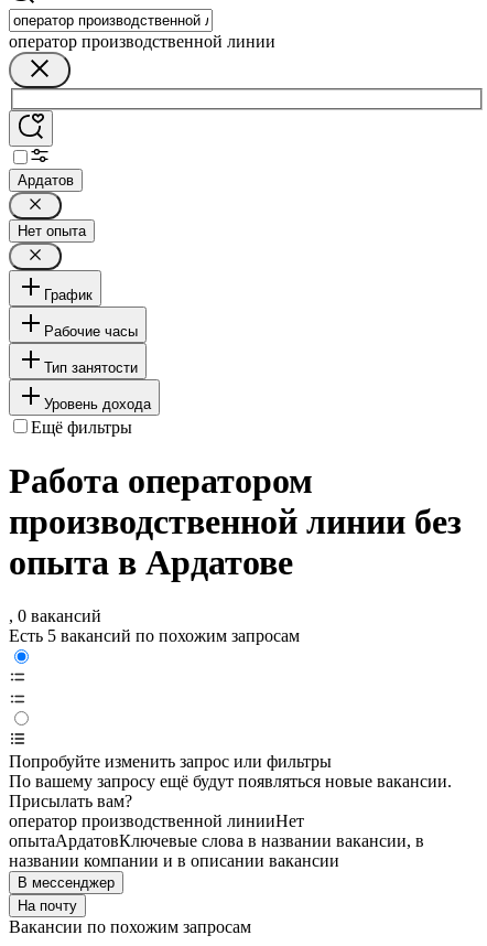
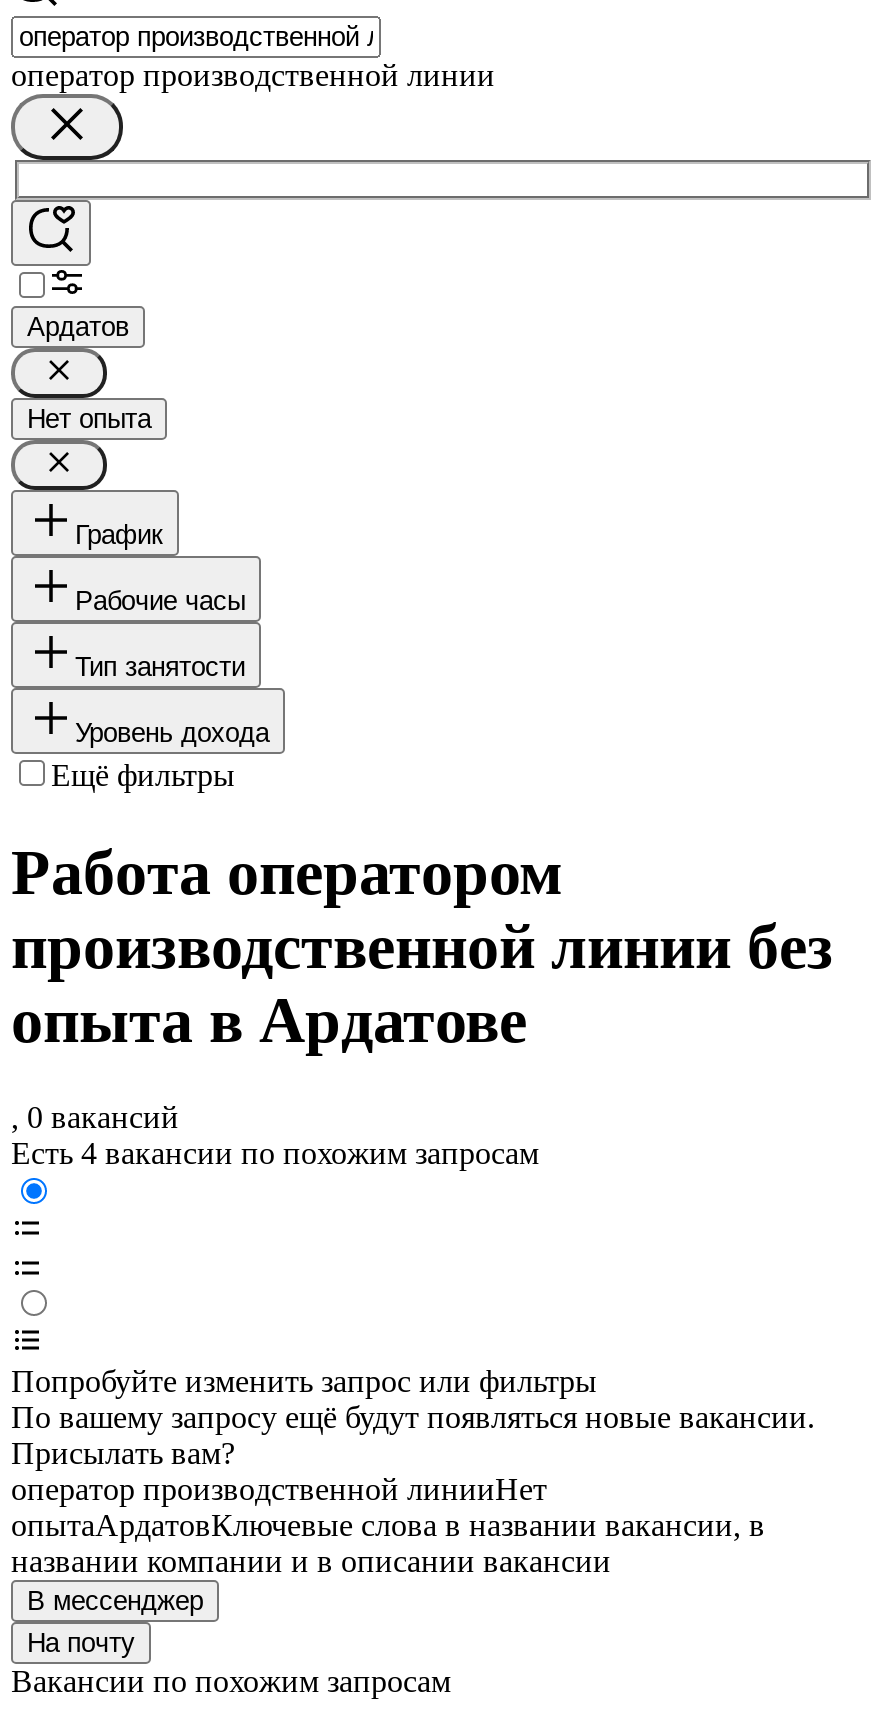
[9,627,300,646] Есть 5 вакансий по похожим запросам -> [11,1137,539,1171] Есть 4 вакансии по похожим запросам

